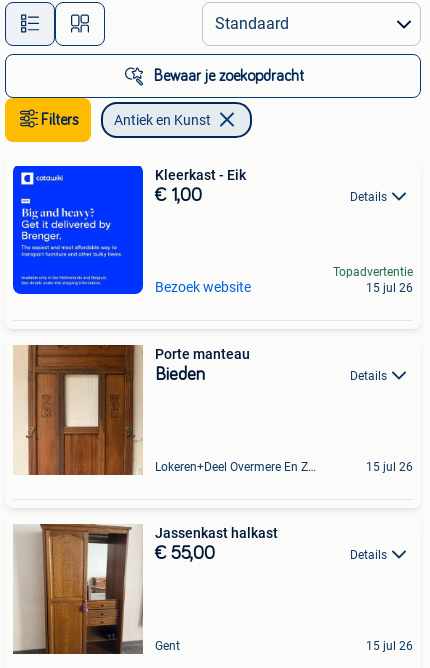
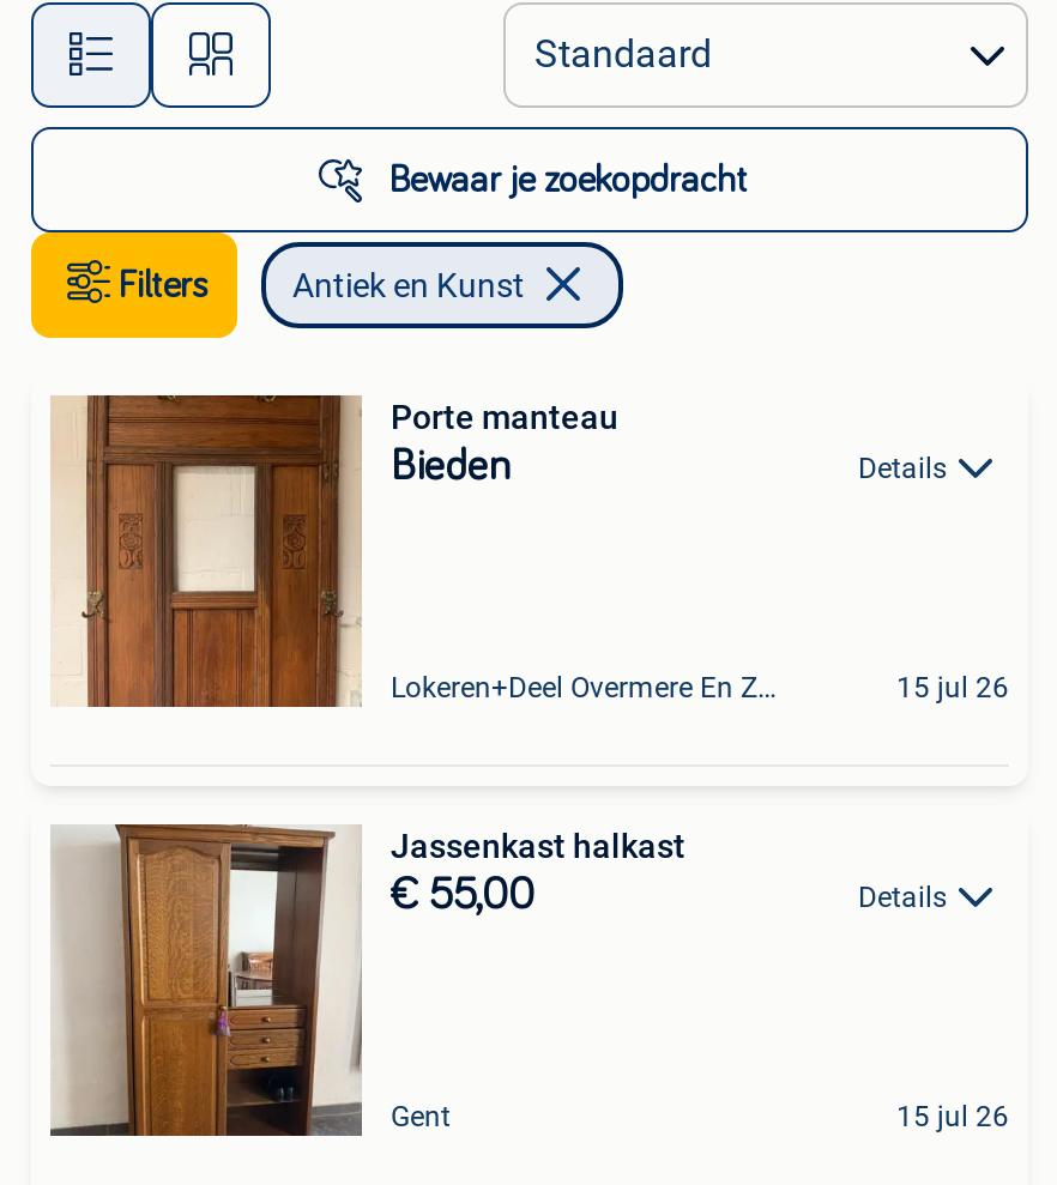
[12,165,387,296] [image] | Kleerkast - Eik | € 1,00 | Details -> none
[333,265,413,295] Topadvertentie | 15 jul 26 -> none
[155,279,251,295] Bezoek website -> none

